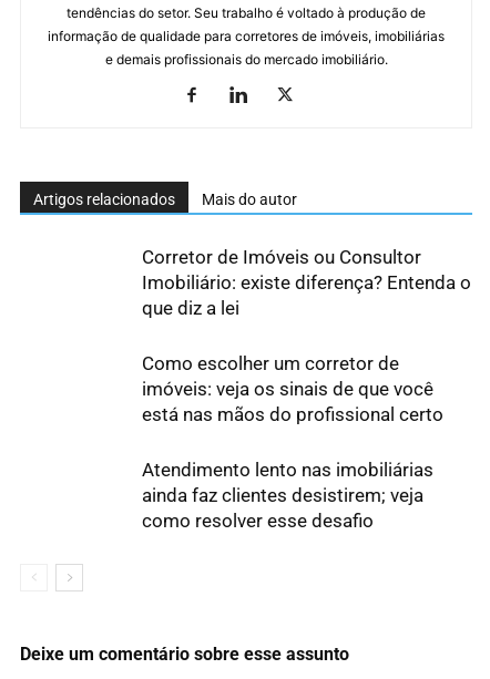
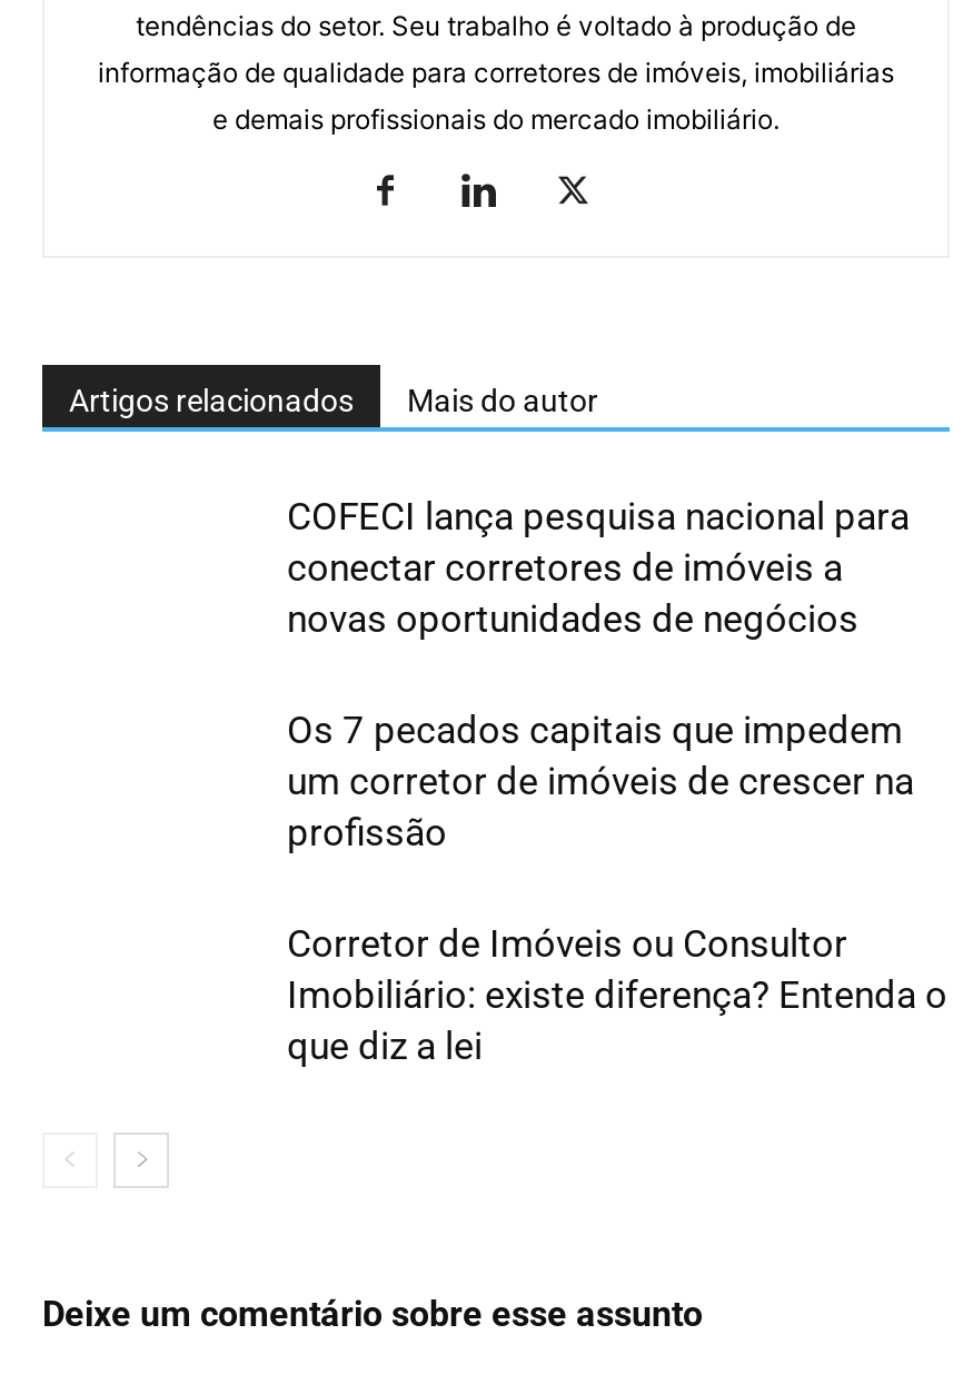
none -> [287,494,914,854] COFECI lança pesquisa nacional para | conectar corretores de imóveis a | novas oportunidades de negócios | Os 7 pecados capitais que impedem | um corretor de imóveis de crescer na | profissão
moved [142,246,471,319] -> [287,921,947,1068]: Corretor de Imóveis ou Consultor | Imobiliário: existe diferença? Entenda o | que diz a lei
[142,352,443,532] Como escolher um corretor de | imóveis: veja os sinais de que você | está nas mãos do profissional certo | Atendimento lento nas imobiliárias | ainda faz clientes desistirem; veja | como resolver esse desafio -> none

